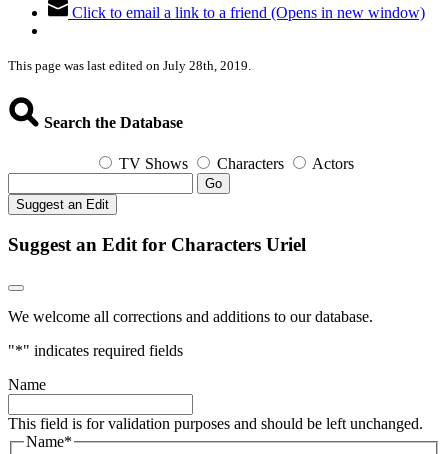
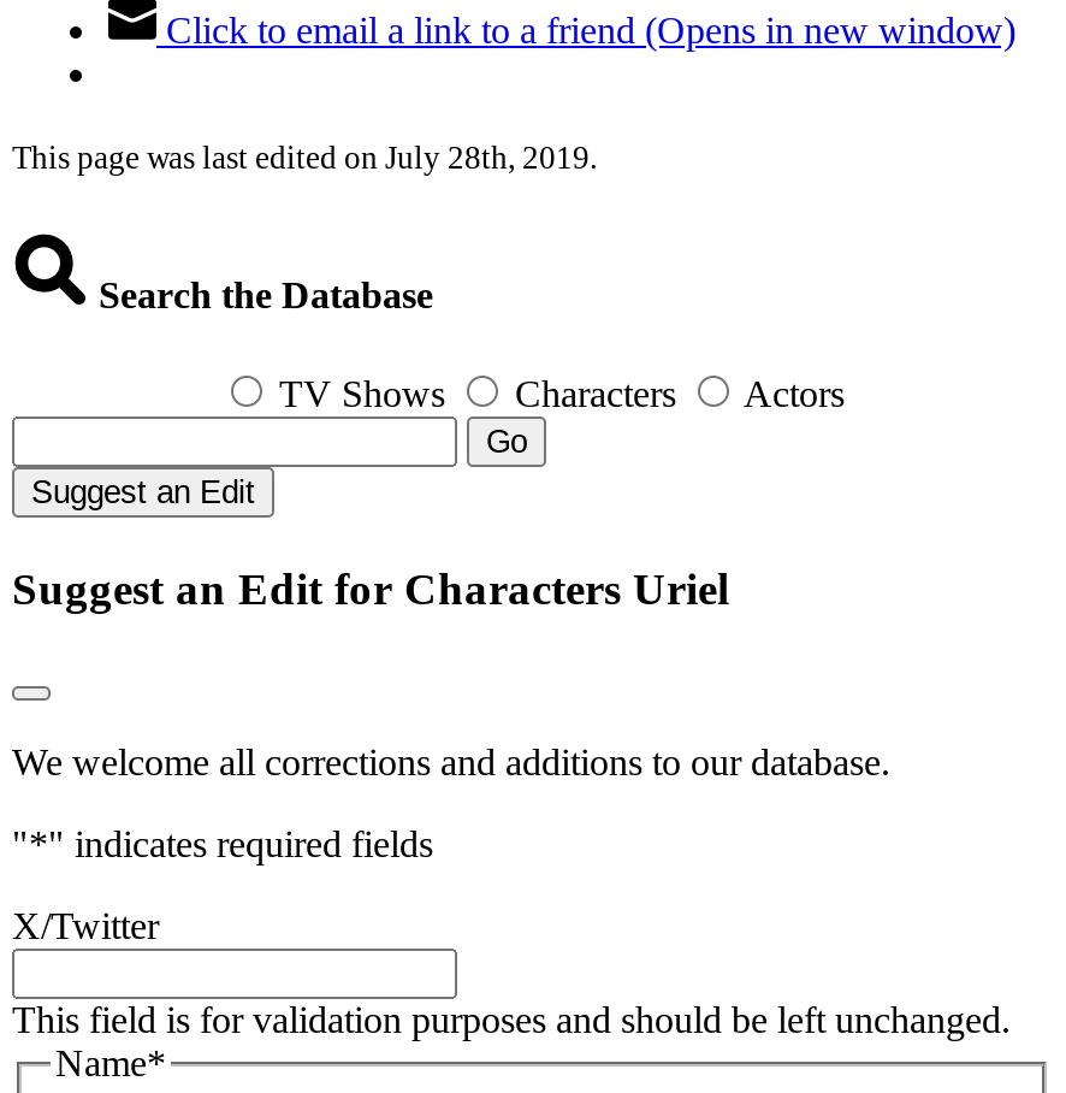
[8,376,46,393] Name -> [12,906,159,947] X/Twitter

